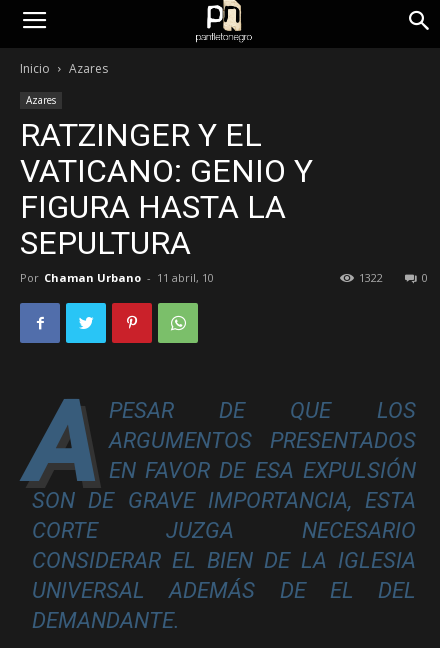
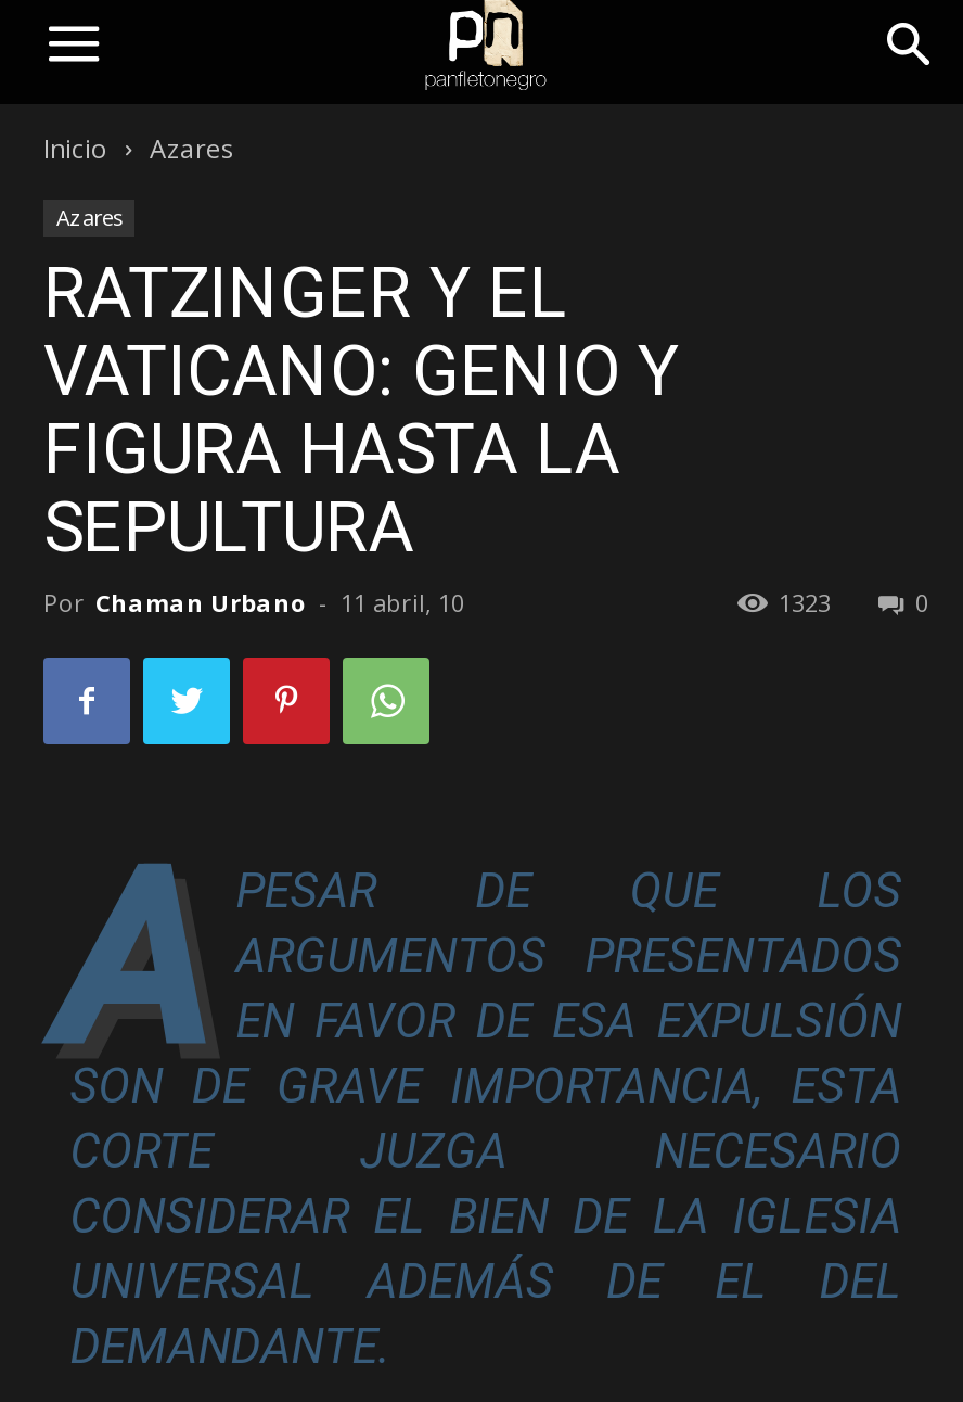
[359,270,383,285] 1322 -> [779,586,831,619] 1323

